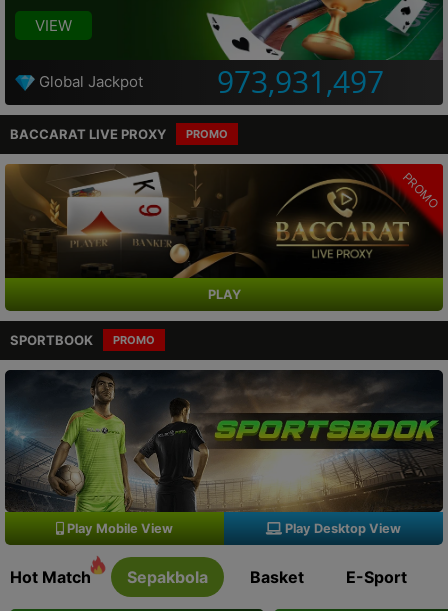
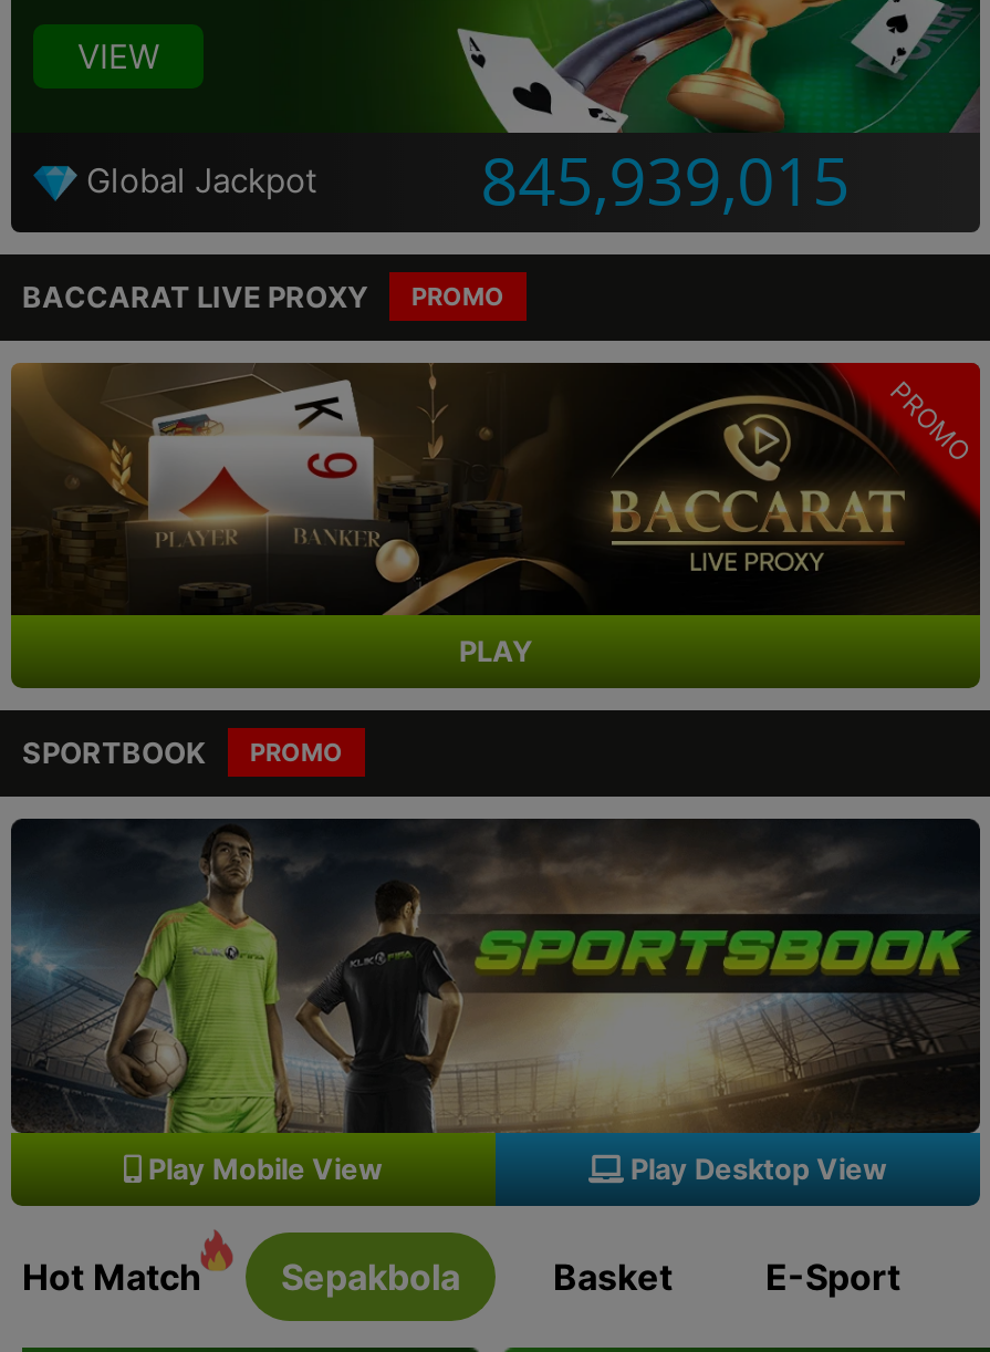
[217,61,384,101] 973,931,497 -> [480,136,850,225] 845,939,015

